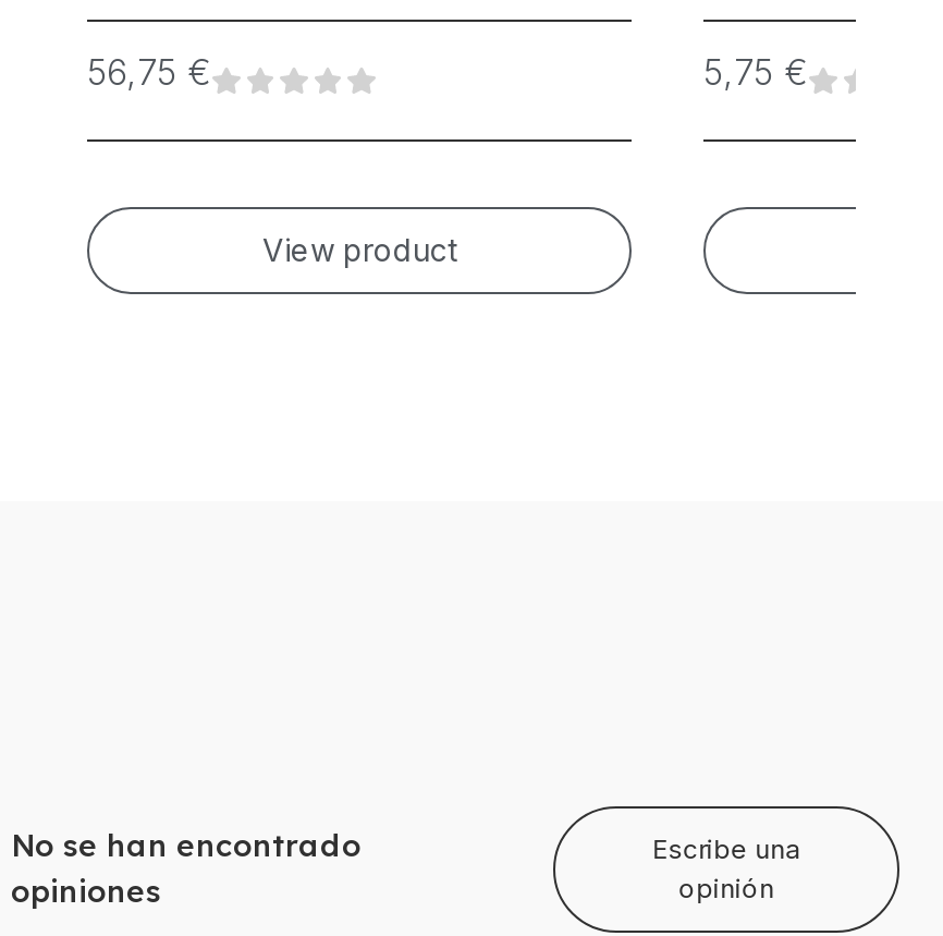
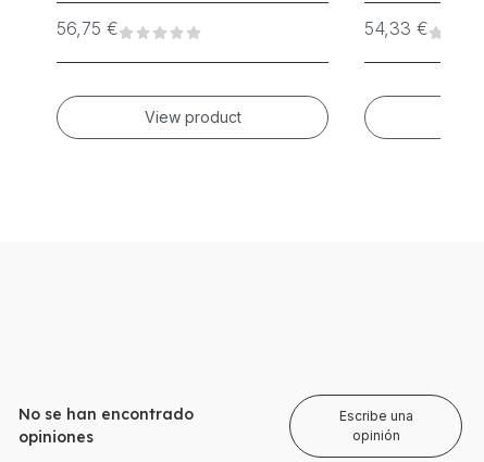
[703,49,808,93] 5,75 € -> [364,17,429,39] 54,33 €

